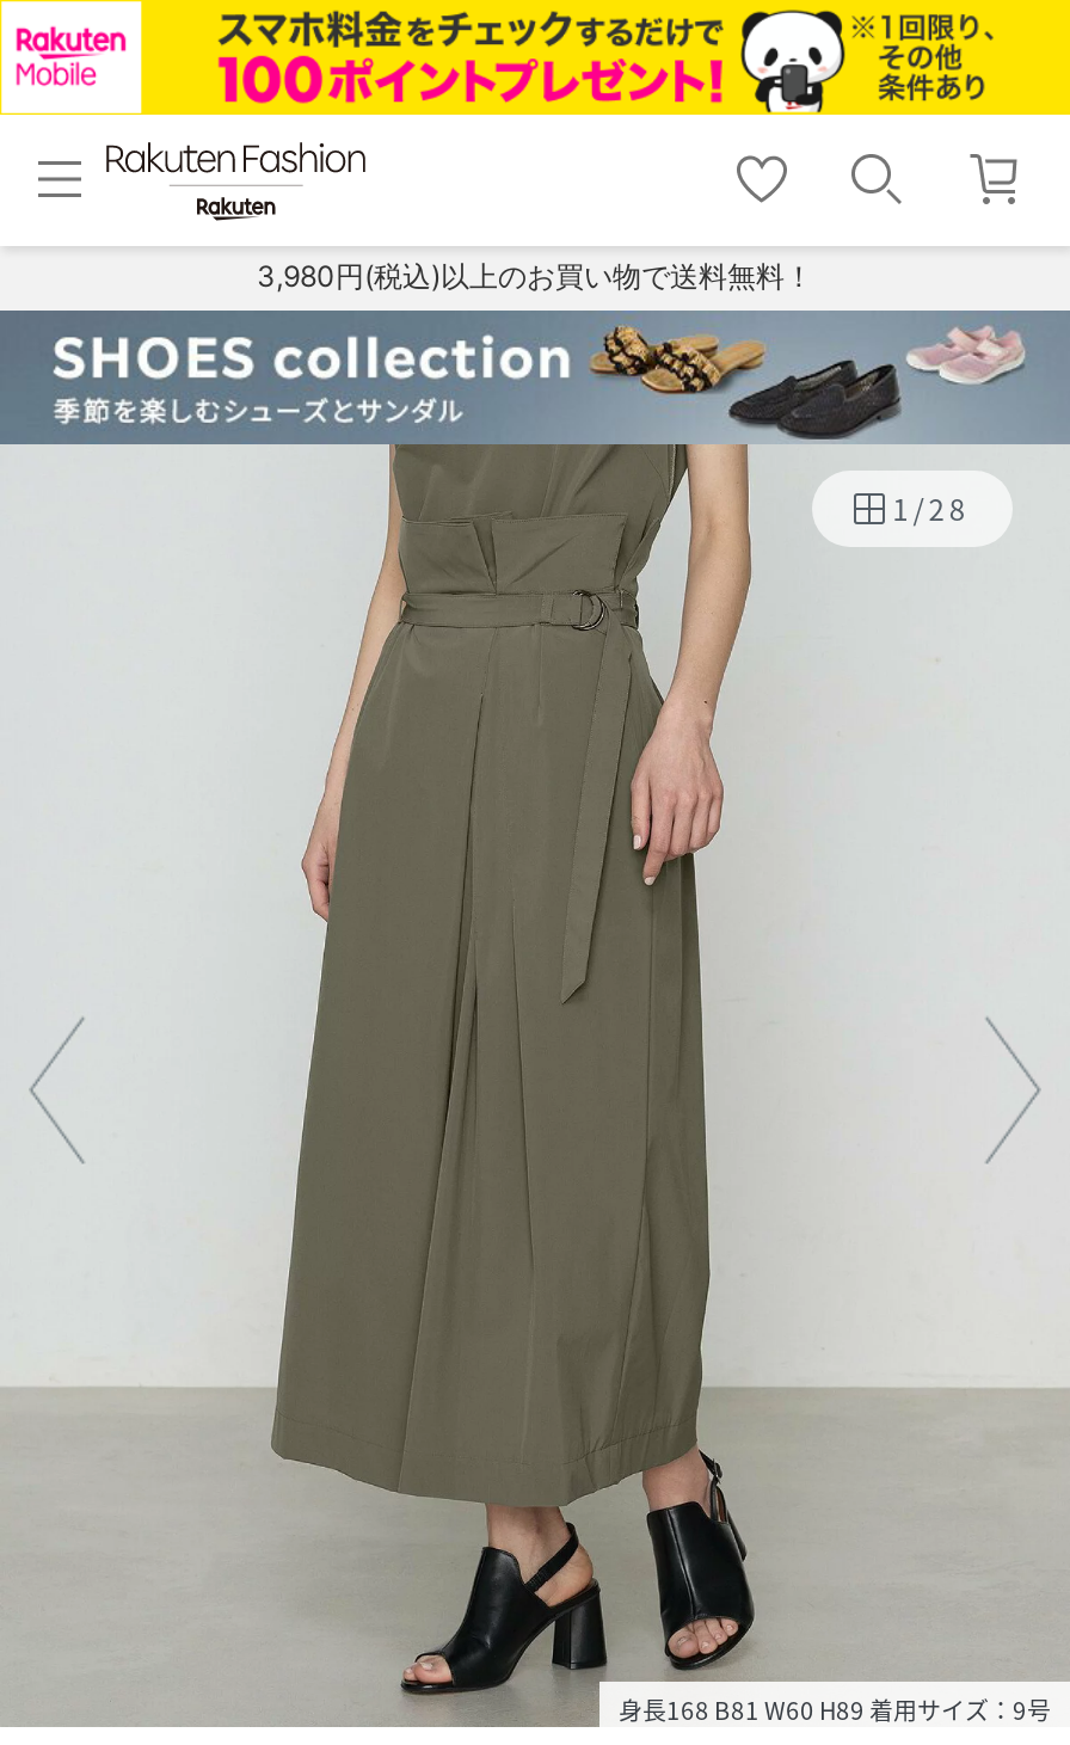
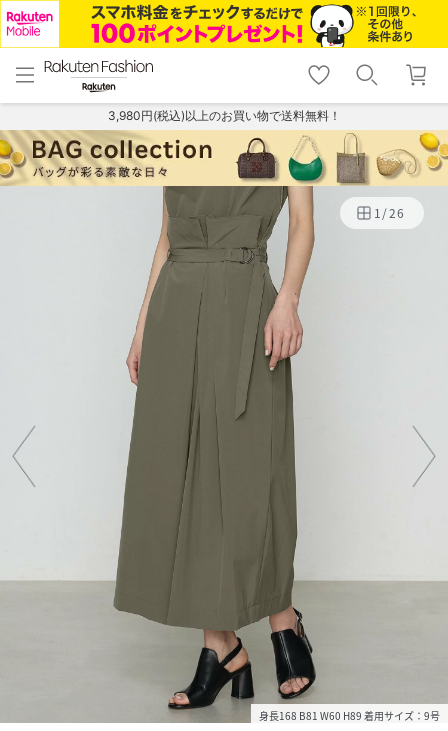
[7,308,1063,530] [image] | 1 /28 -> [3,130,445,222] [image] | 1 /26

